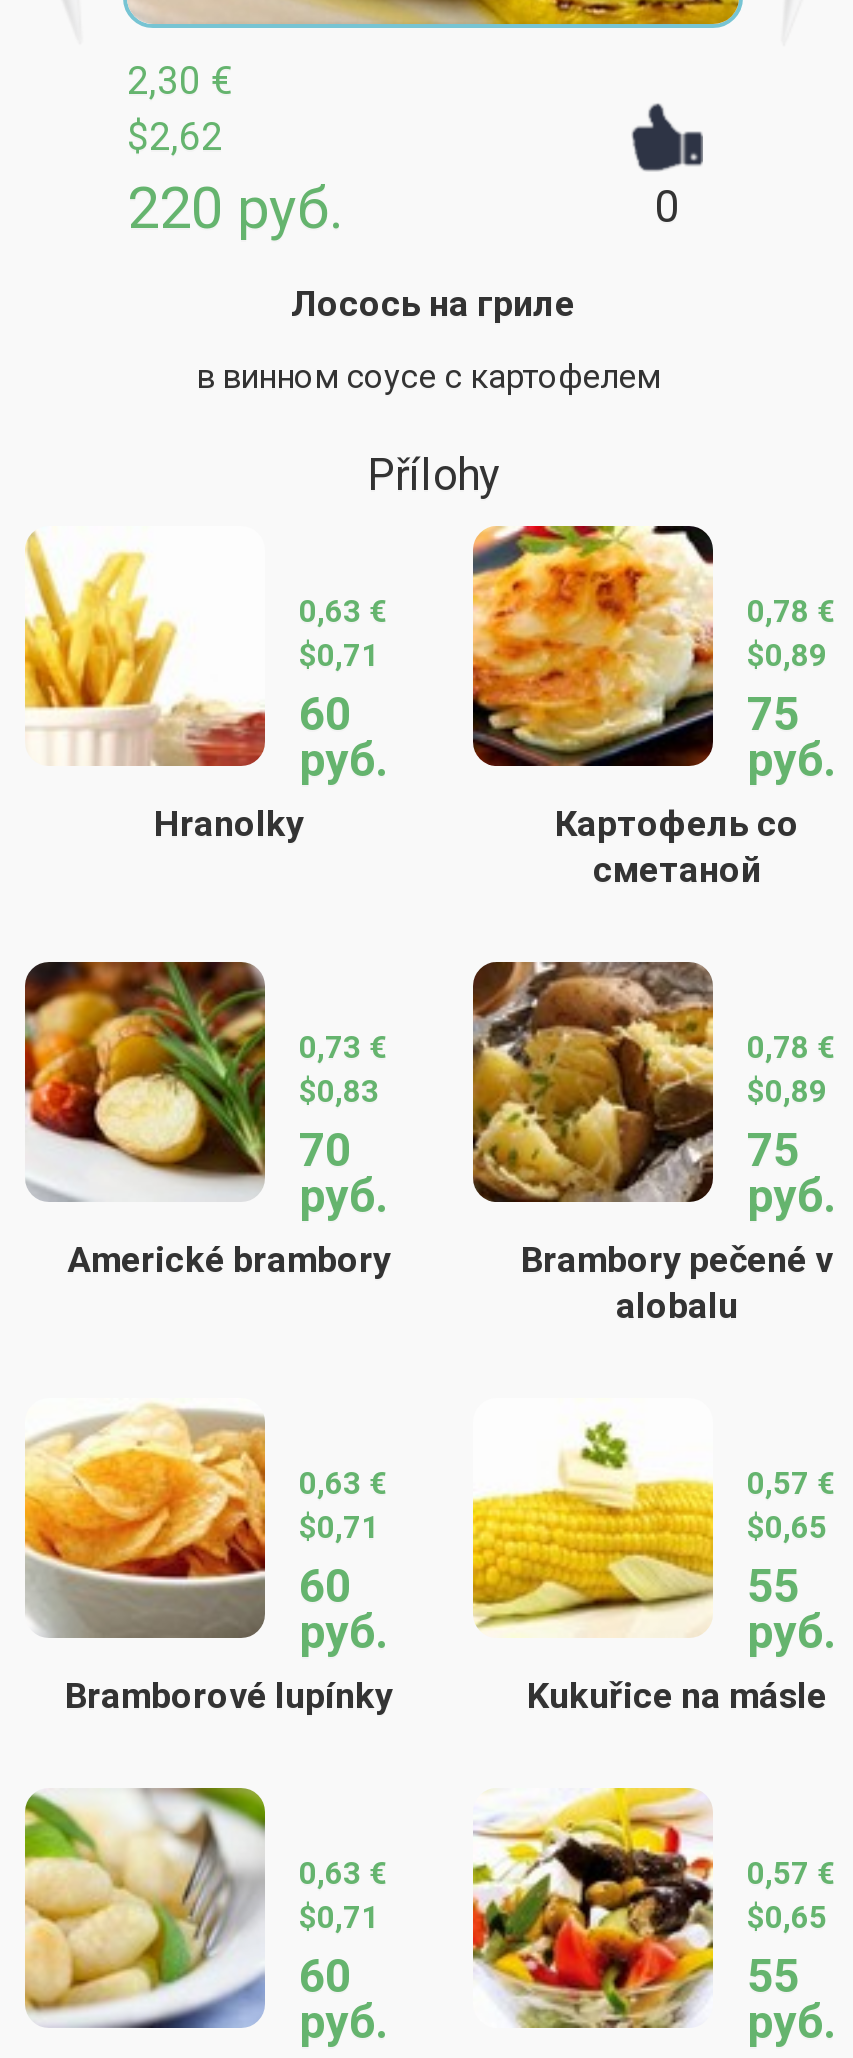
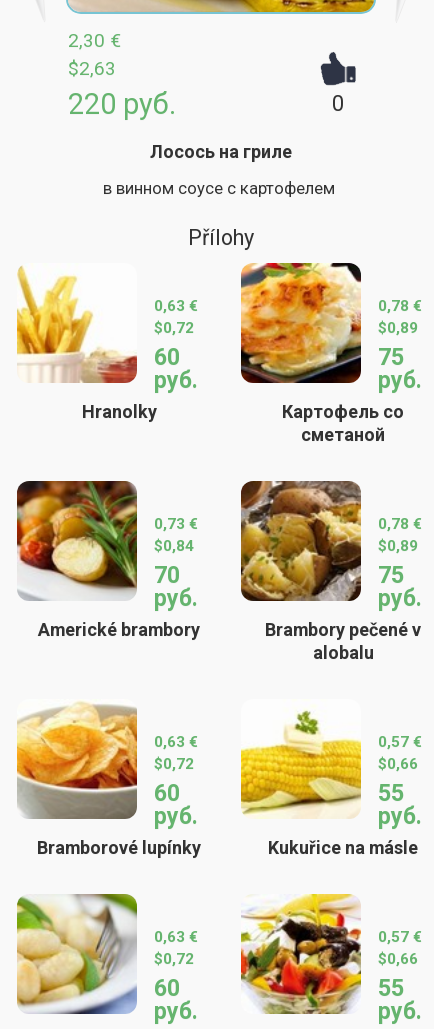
[127,115,223,161] $2,62 -> [68,57,116,80] $2,63
[299,639,379,675] $0,71 -> [154,319,194,337] $0,72
[299,1075,379,1111] $0,83 -> [154,537,194,555] $0,84
[299,1511,379,1547] $0,71 -> [154,755,194,773] $0,72
[747,1511,827,1547] $0,65 -> [378,755,418,773] $0,66
[299,1901,379,1937] $0,71 -> [154,950,194,968] $0,72
[747,1901,827,1937] $0,65 -> [378,950,418,968] $0,66

